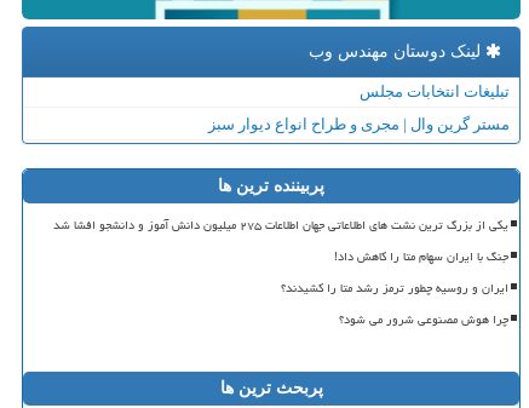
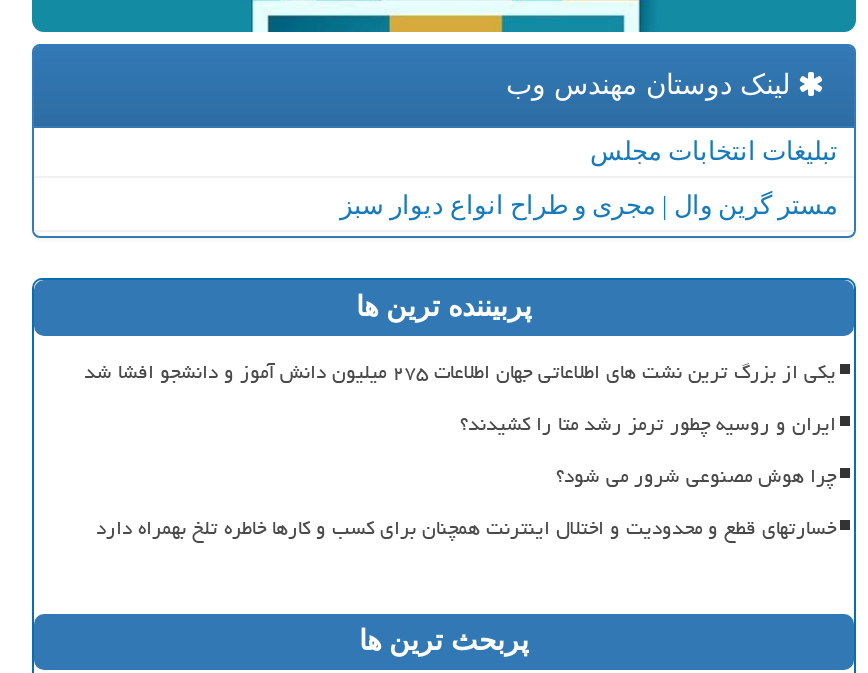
[334,244,508,268] جنگ با ایران سهام متا را کاهش داد! -> none
moved [281,276,508,331] -> [460,403,836,495]: ایران و روسیه چطور ترمز رشد متا را کشیدند؟ | چرا هوش مصنوعی شرور می شود؟
none -> [96,507,836,547] خسارتهای قطع و محدودیت و اختلال اینترنت همچنان برای کسب و کارها خاطره تلخ بهمراه دارد

